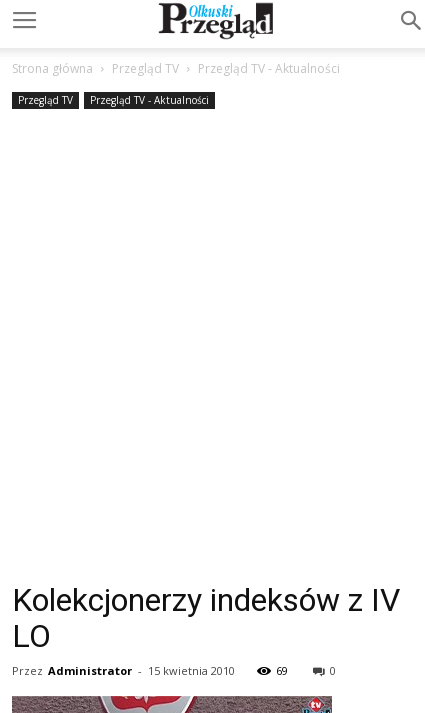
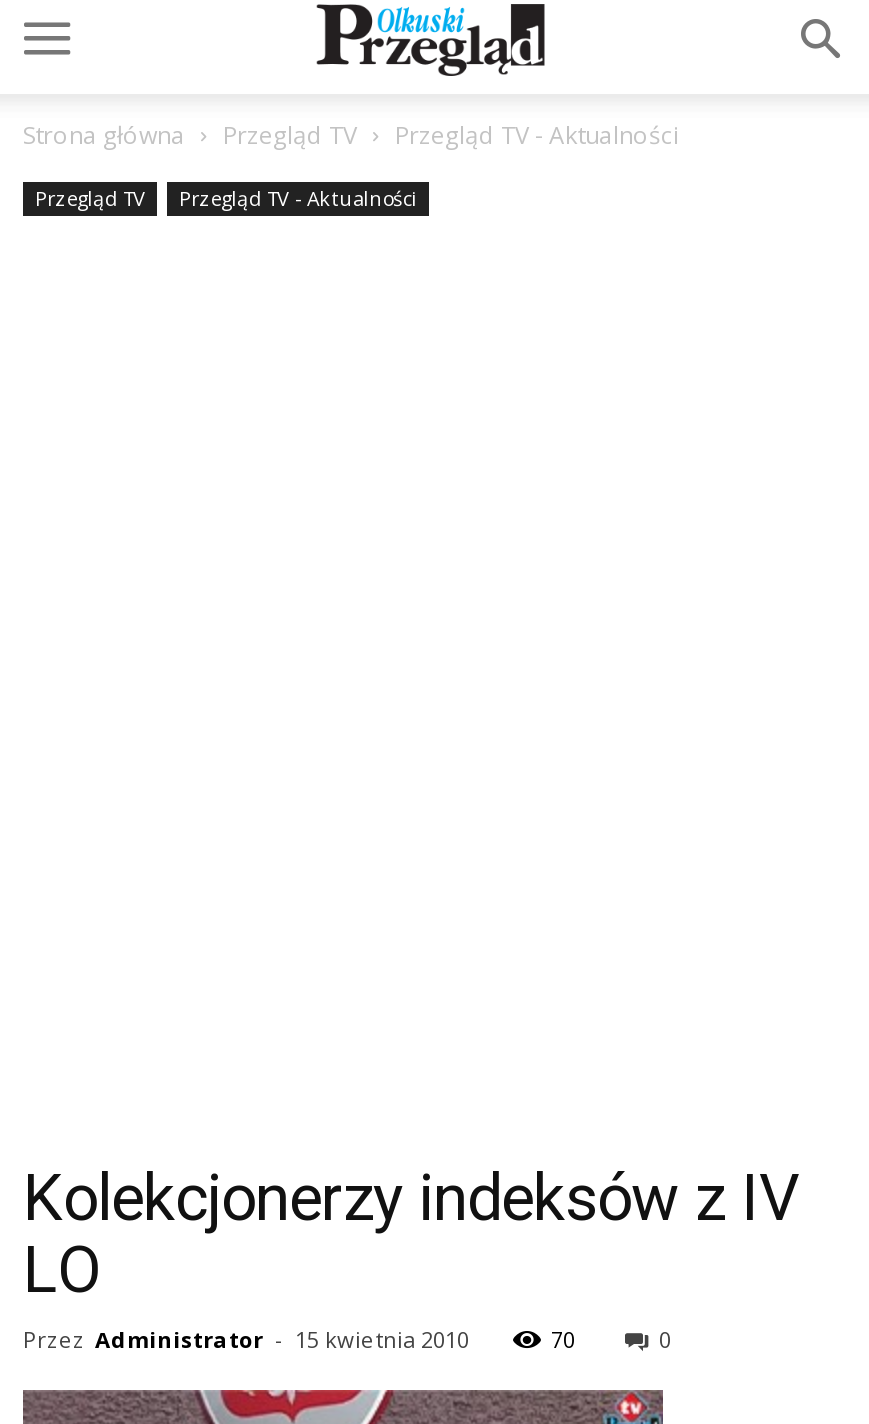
[276,663,288,678] 69 -> [551,1324,575,1354] 70

